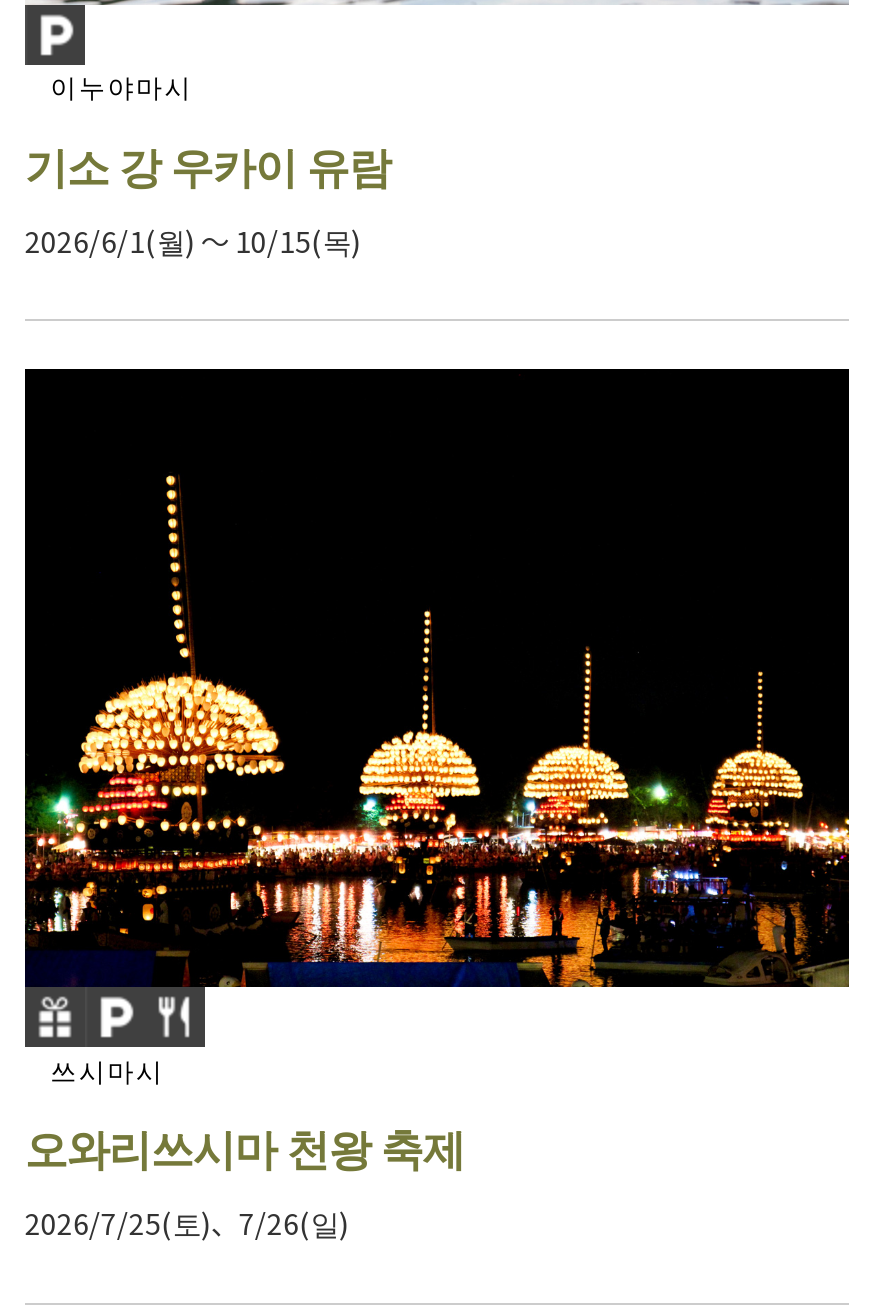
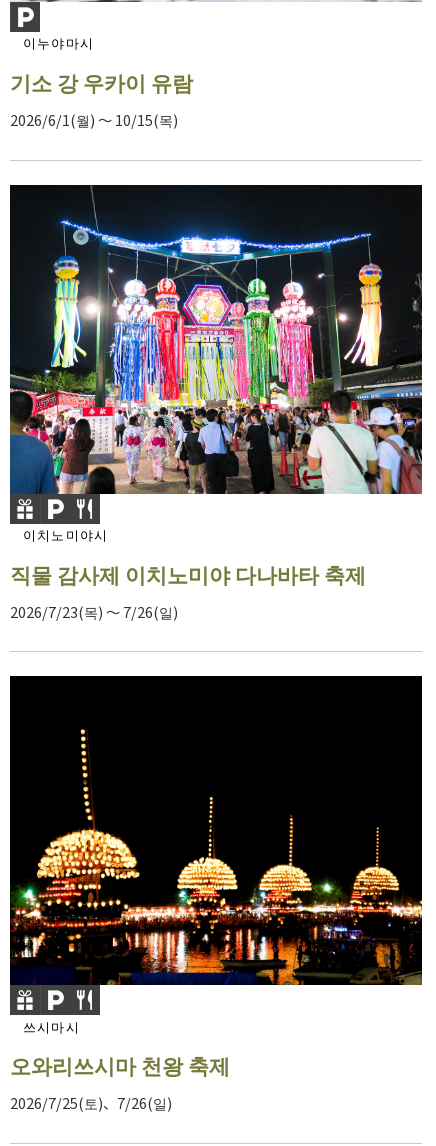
none -> [9,184,423,622] [image] | 이치노미야시 | 직물 감사제 이치노미야 다나바타 축제 | 2026/7/23(목) ～ 7/26(일)

